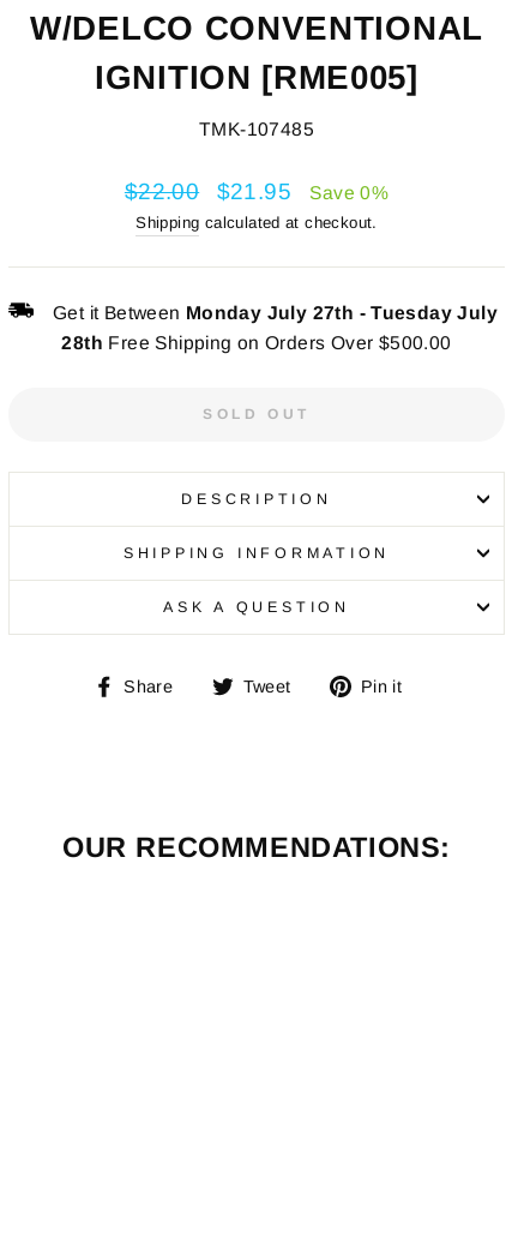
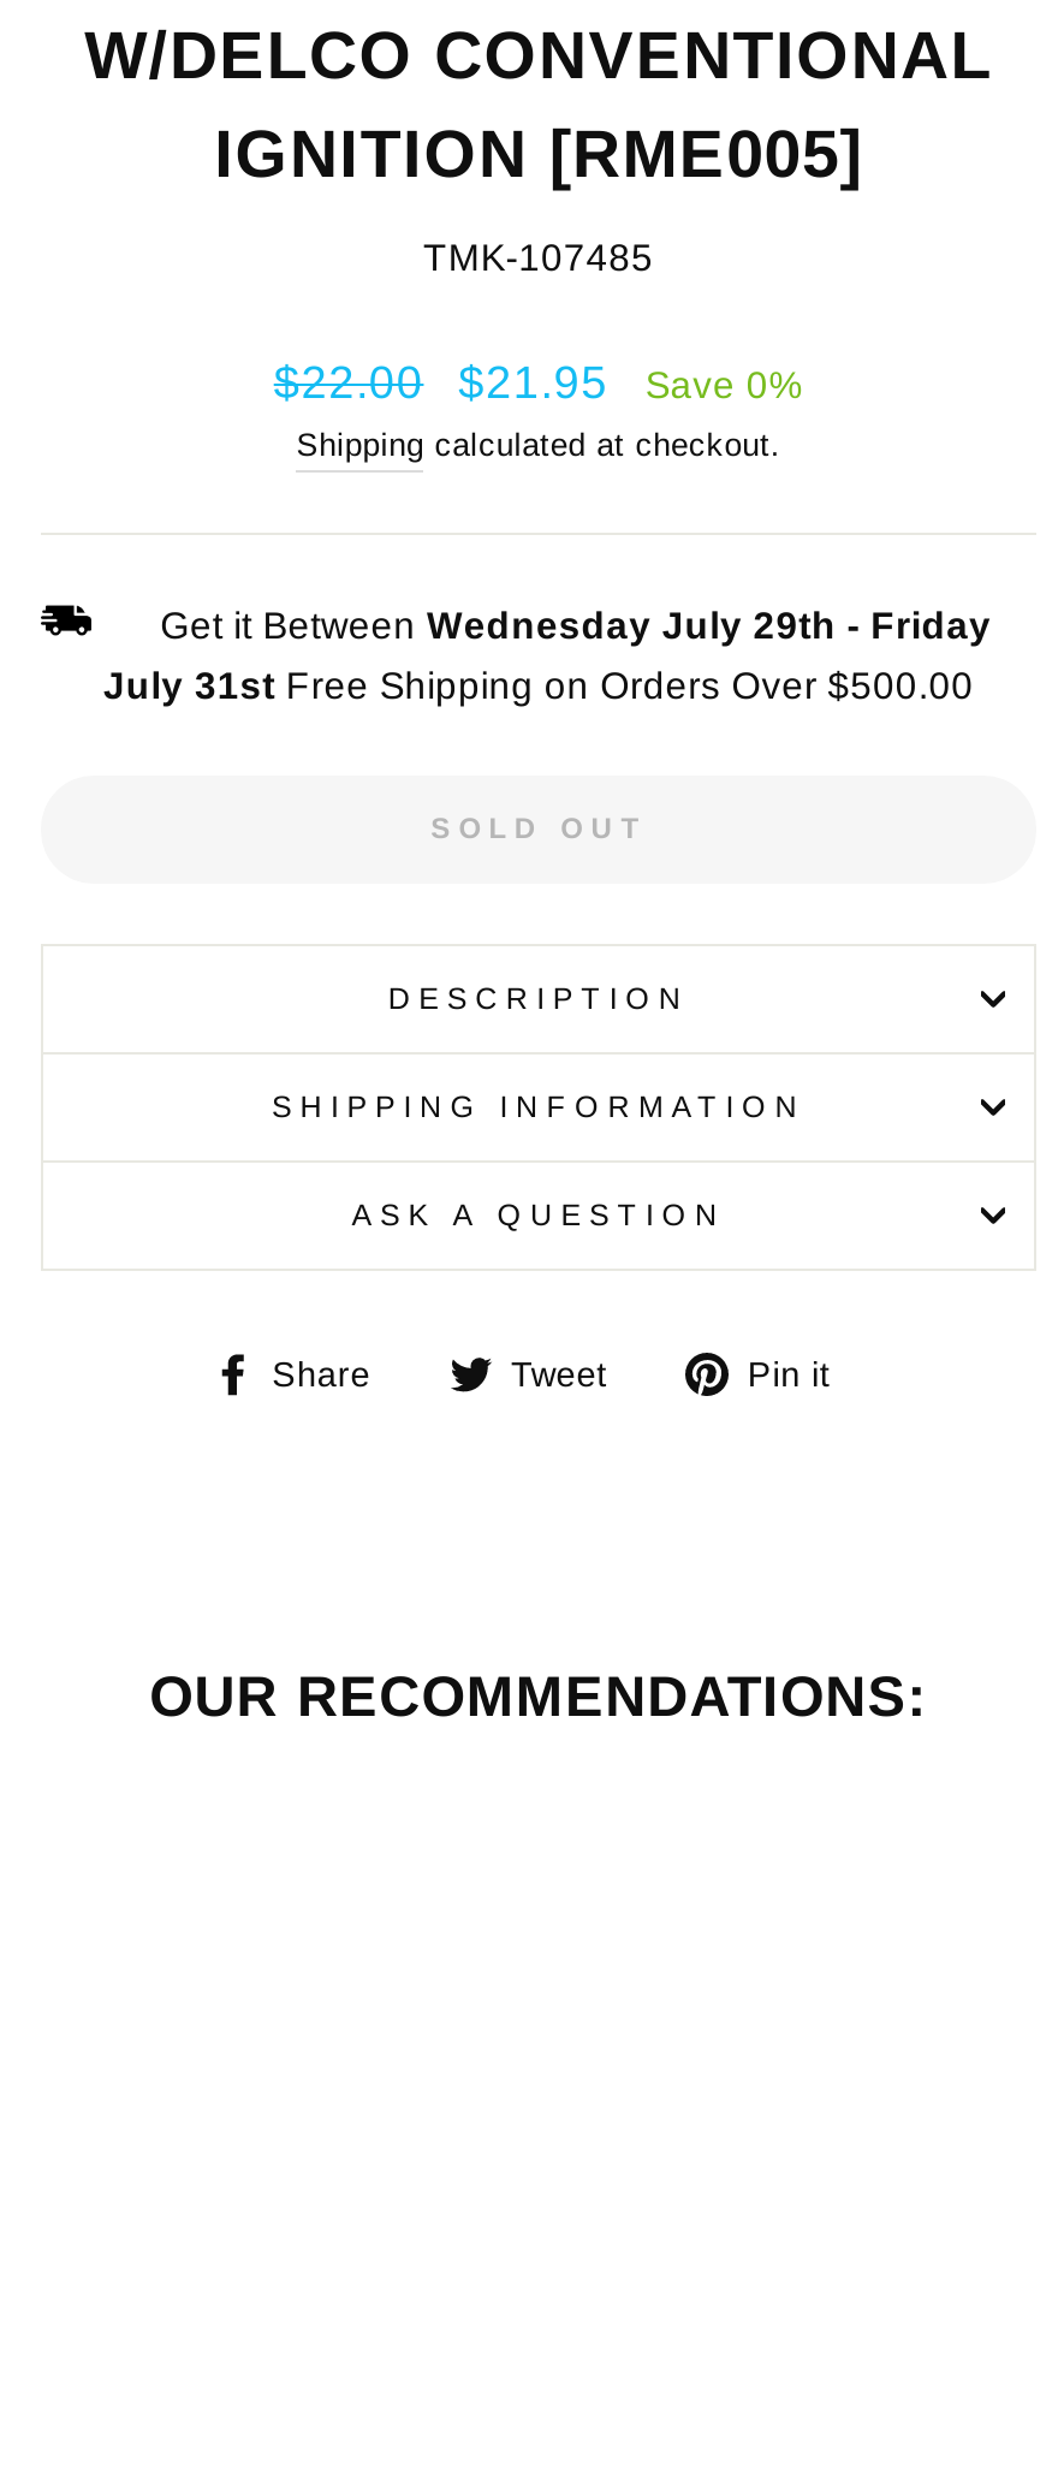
[53,302,498,322] Get it Between Monday July 27th - Tuesday July -> [160,604,992,644] Get it Between Wednesday July 29th - Friday
[62,332,451,352] 28th Free Shipping on Orders Over $500.00 -> [103,664,974,705] July 31st Free Shipping on Orders Over $500.00

